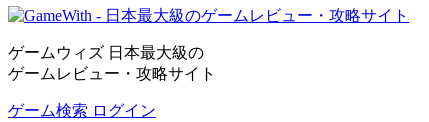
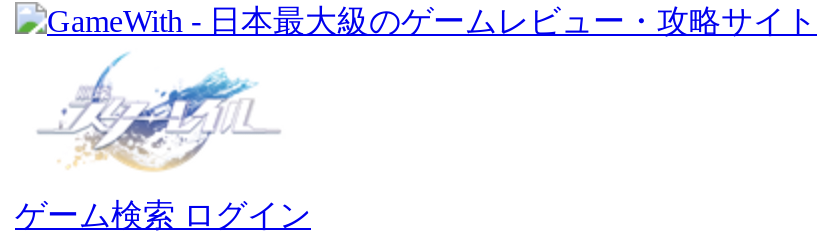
[8,44,216,82] ゲームウィズ 日本最大級の | ゲームレビュー・攻略サイト -> none

